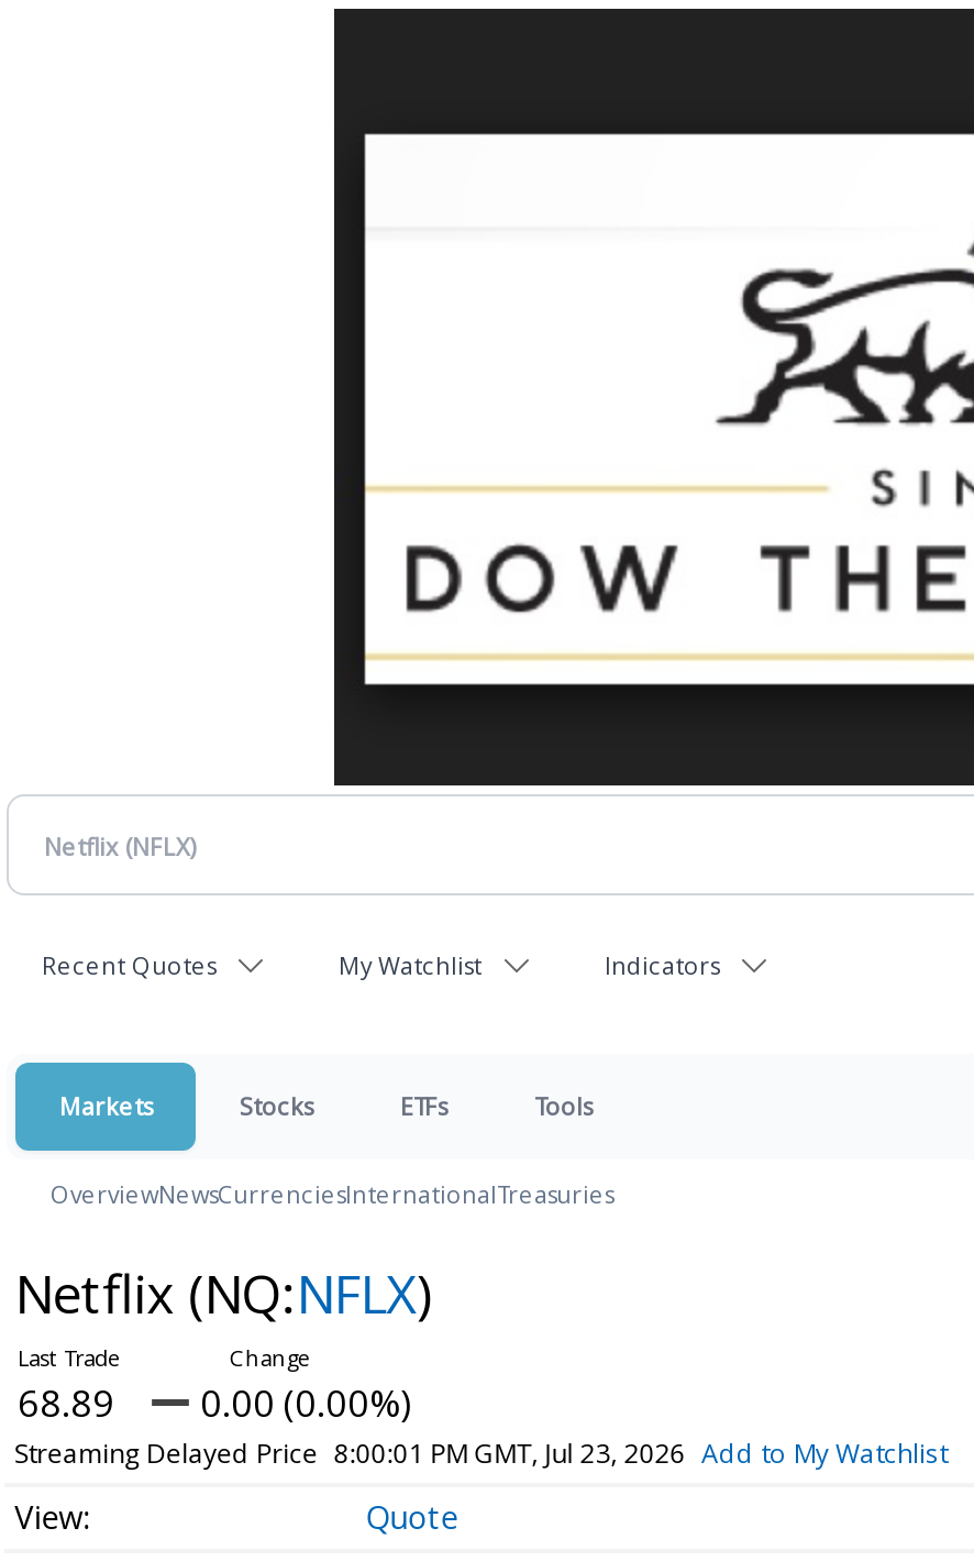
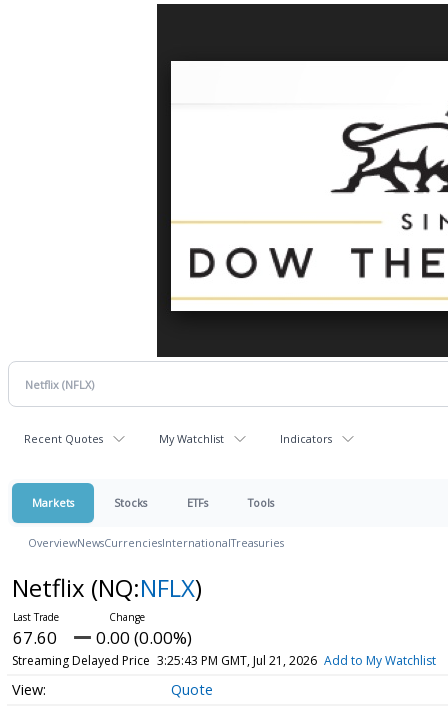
[18,1377,411,1428] 68.89 0.00 (0.00%) -> [13,626,192,649] 67.60 0.00 (0.00%)
[15,1434,948,1472] Streaming Delayed Price 8:00:01 PM GMT, Jul 23, 2026 Add to My Watchlist -> [12,652,436,669] Streaming Delayed Price 3:25:43 PM GMT, Jul 21, 2026 Add to My Watchlist

